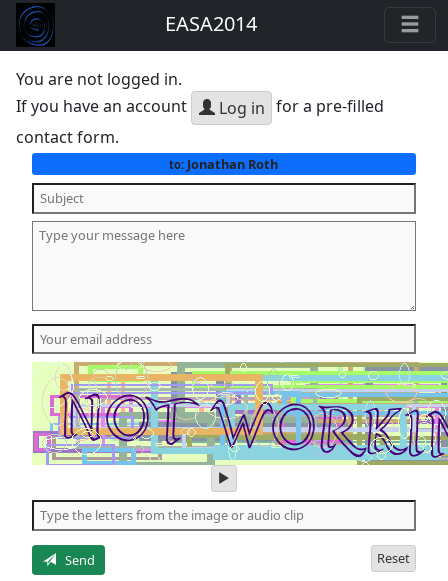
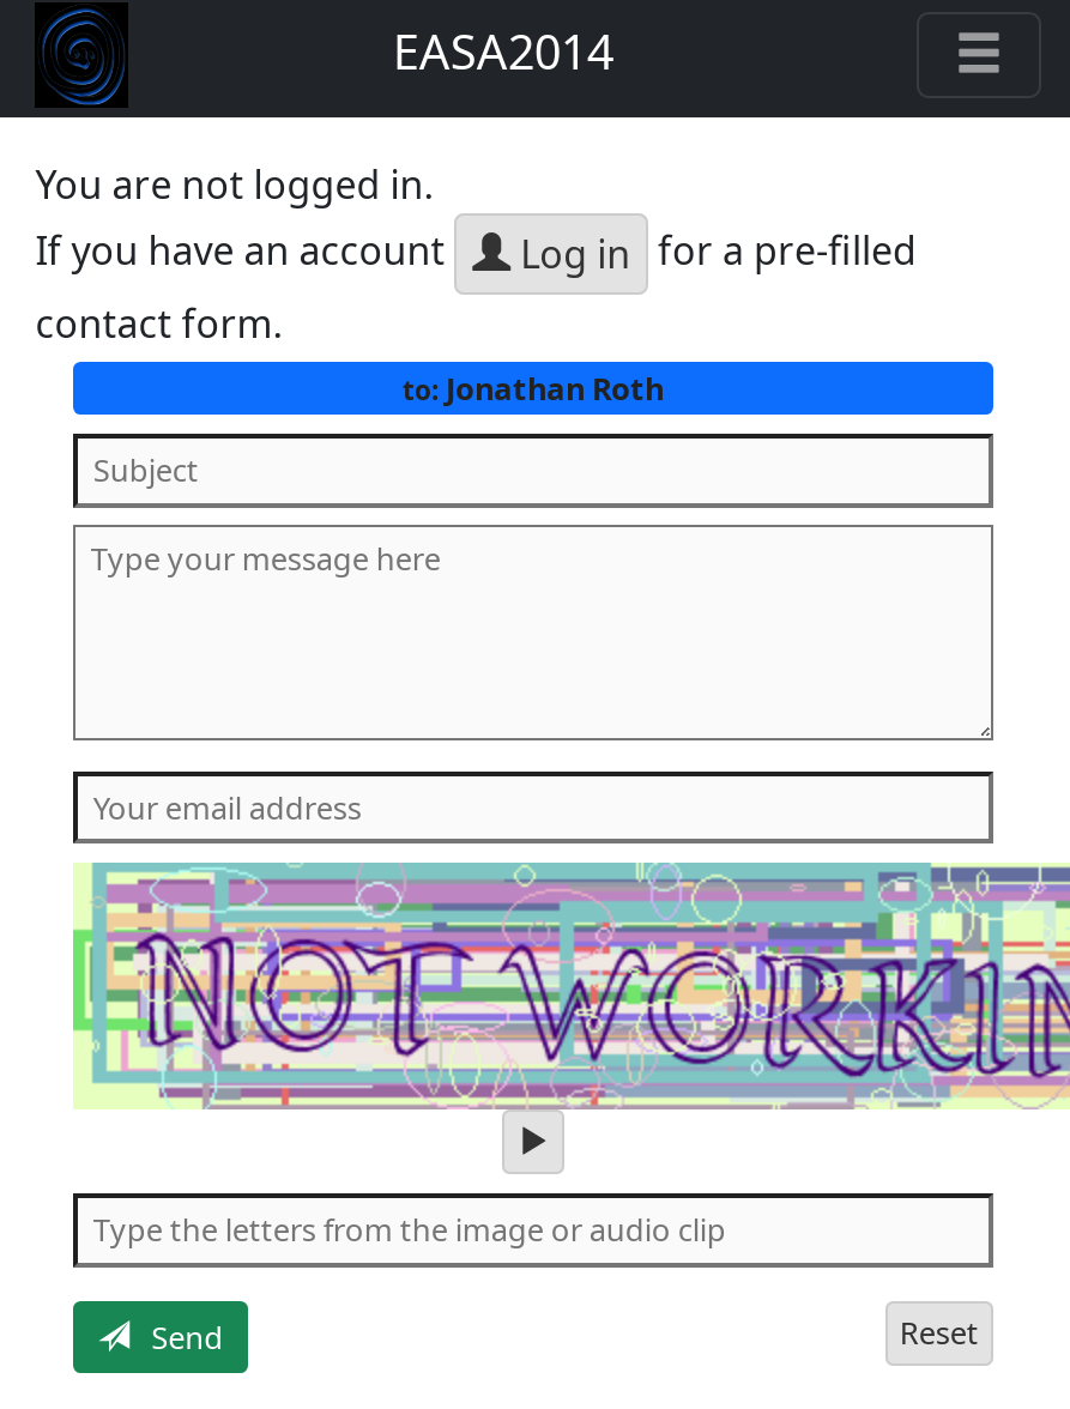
[32,362,445,465] [image] -> [73,863,1063,1112] [image]

